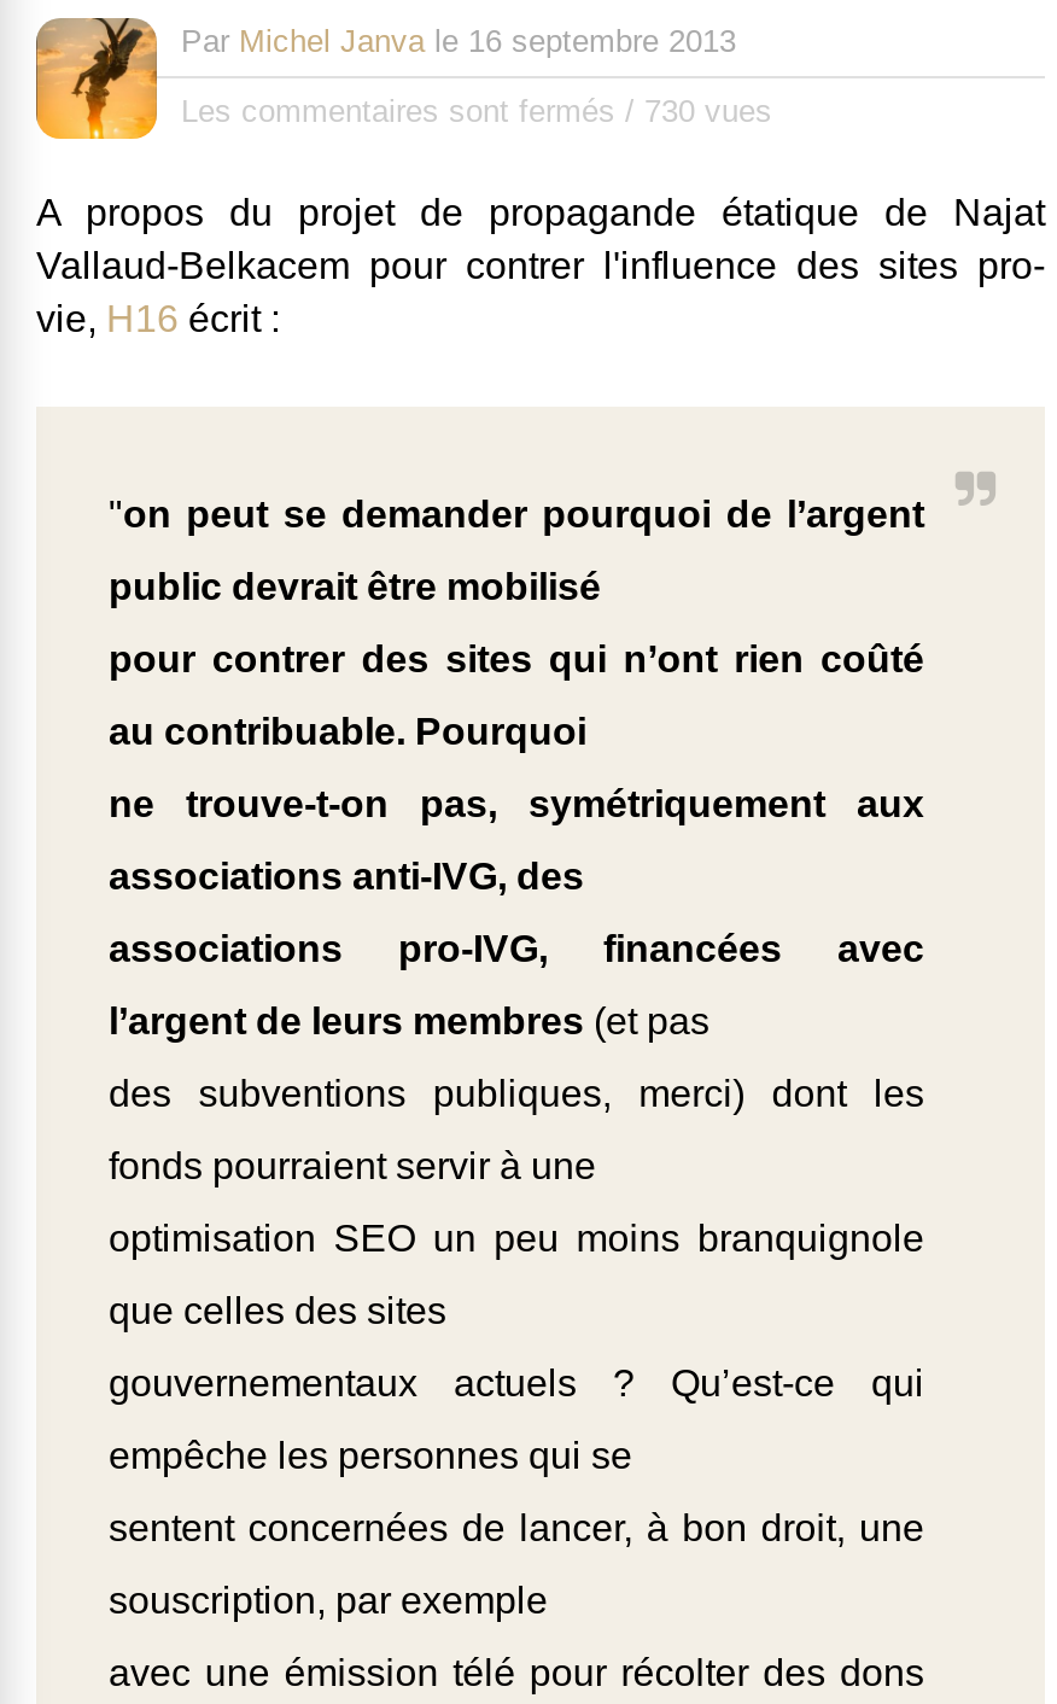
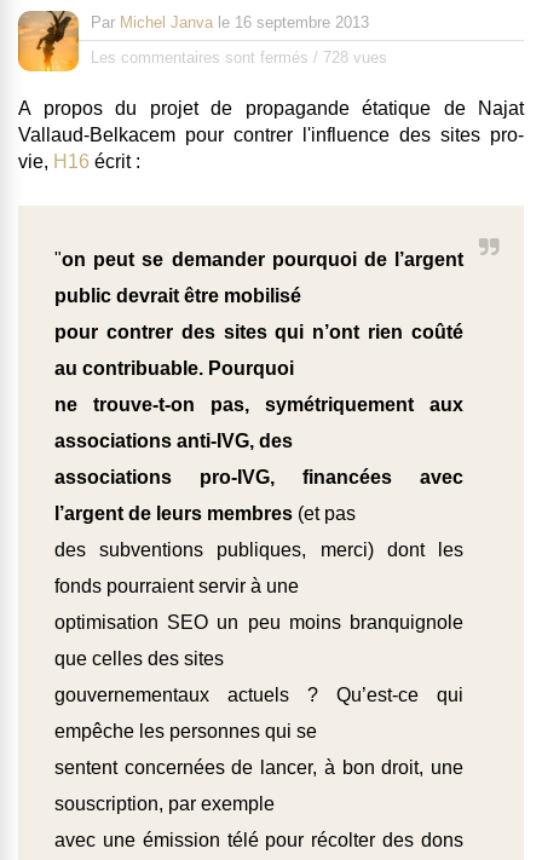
[181,93,772,129] Les commentaires sont fermés / 730 vues -> [91,49,387,67] Les commentaires sont fermés / 728 vues

